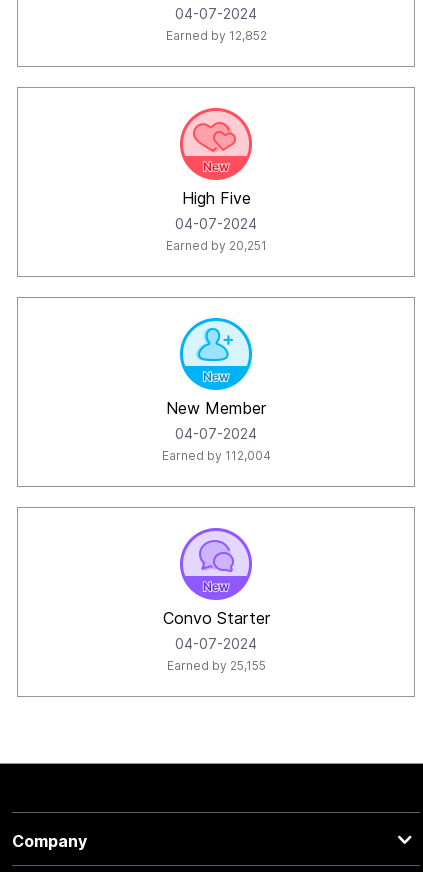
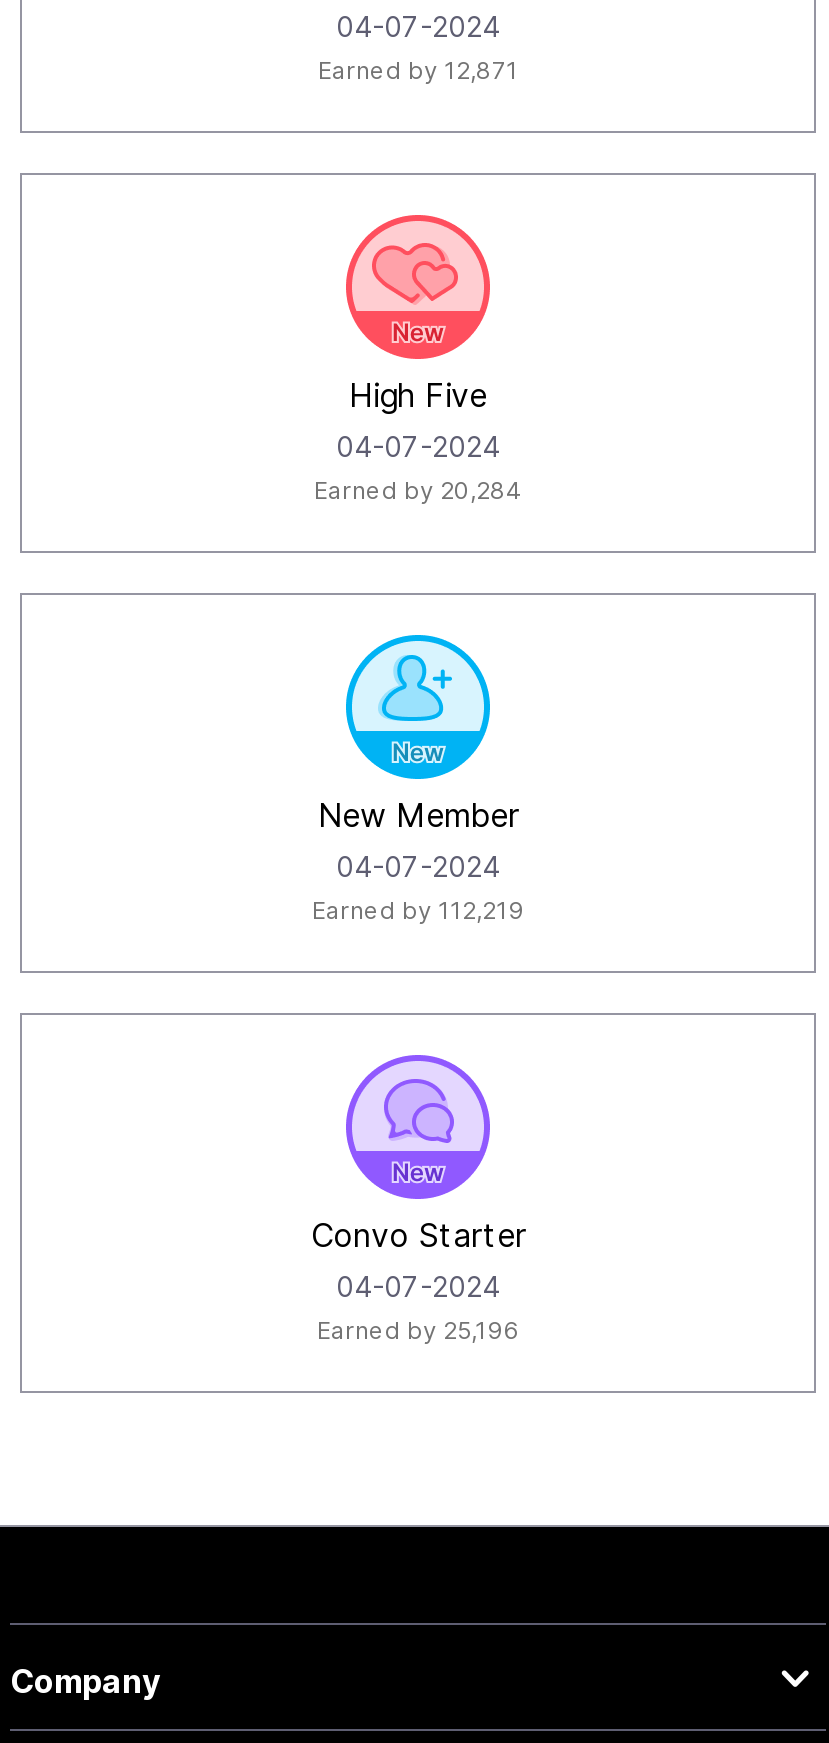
[165,28,266,43] Earned by 12,852 -> [318,55,518,85] Earned by 12,871
[165,238,266,253] Earned by 20,251 -> [314,475,522,505] Earned by 20,284
[161,448,270,463] Earned by 112,004 -> [312,895,524,925] Earned by 112,219
[166,658,265,673] Earned by 25,155 -> [317,1315,519,1345] Earned by 25,196

